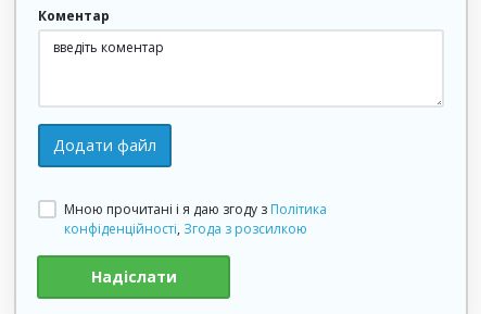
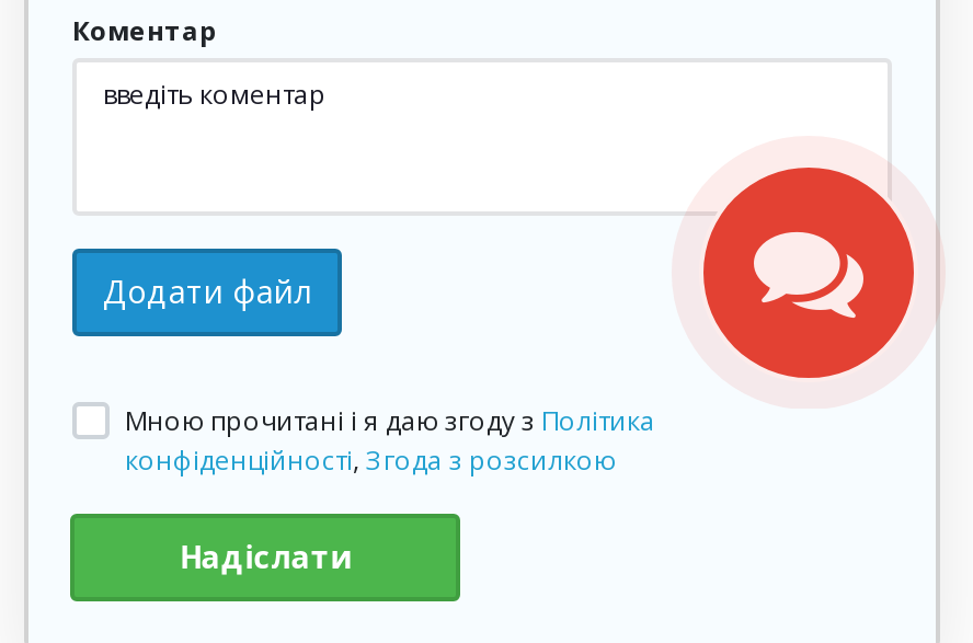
none -> [699,163,918,382] [image]

